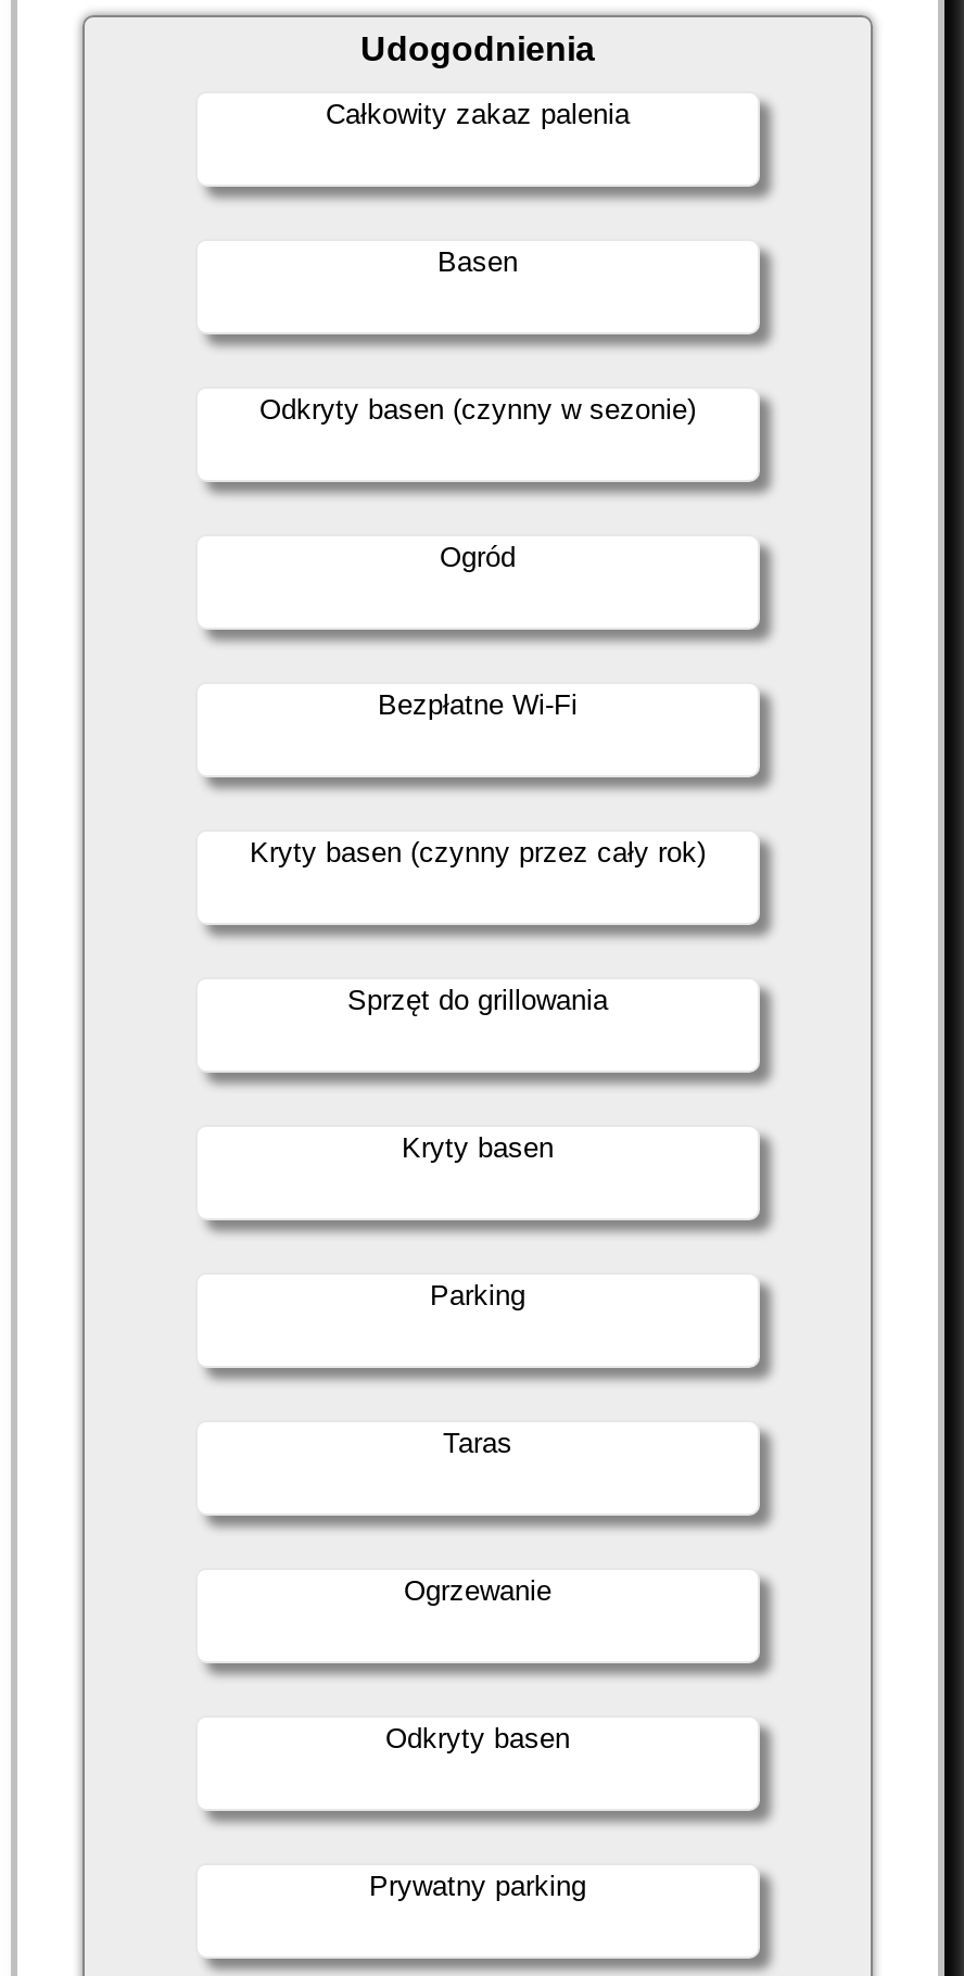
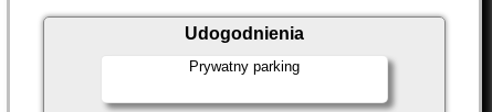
[326,98,630,130] Całkowity zakaz palenia -> none
[437,245,518,278] Basen -> none
[259,393,696,426] Odkryty basen (czynny w sezonie) -> none
[440,541,516,573] Ogród -> none
[378,688,578,721] Bezpłatne Wi-Fi -> none
[250,836,706,869] Kryty basen (czynny przez cały rok) -> none
[347,984,608,1016] Sprzęt do grillowania -> none
[402,1131,554,1164] Kryty basen -> none
[430,1279,525,1312] Parking -> none
[443,1427,512,1459] Taras -> none
[404,1574,551,1607] Ogrzewanie -> none
[385,1722,570,1755] Odkryty basen -> none

